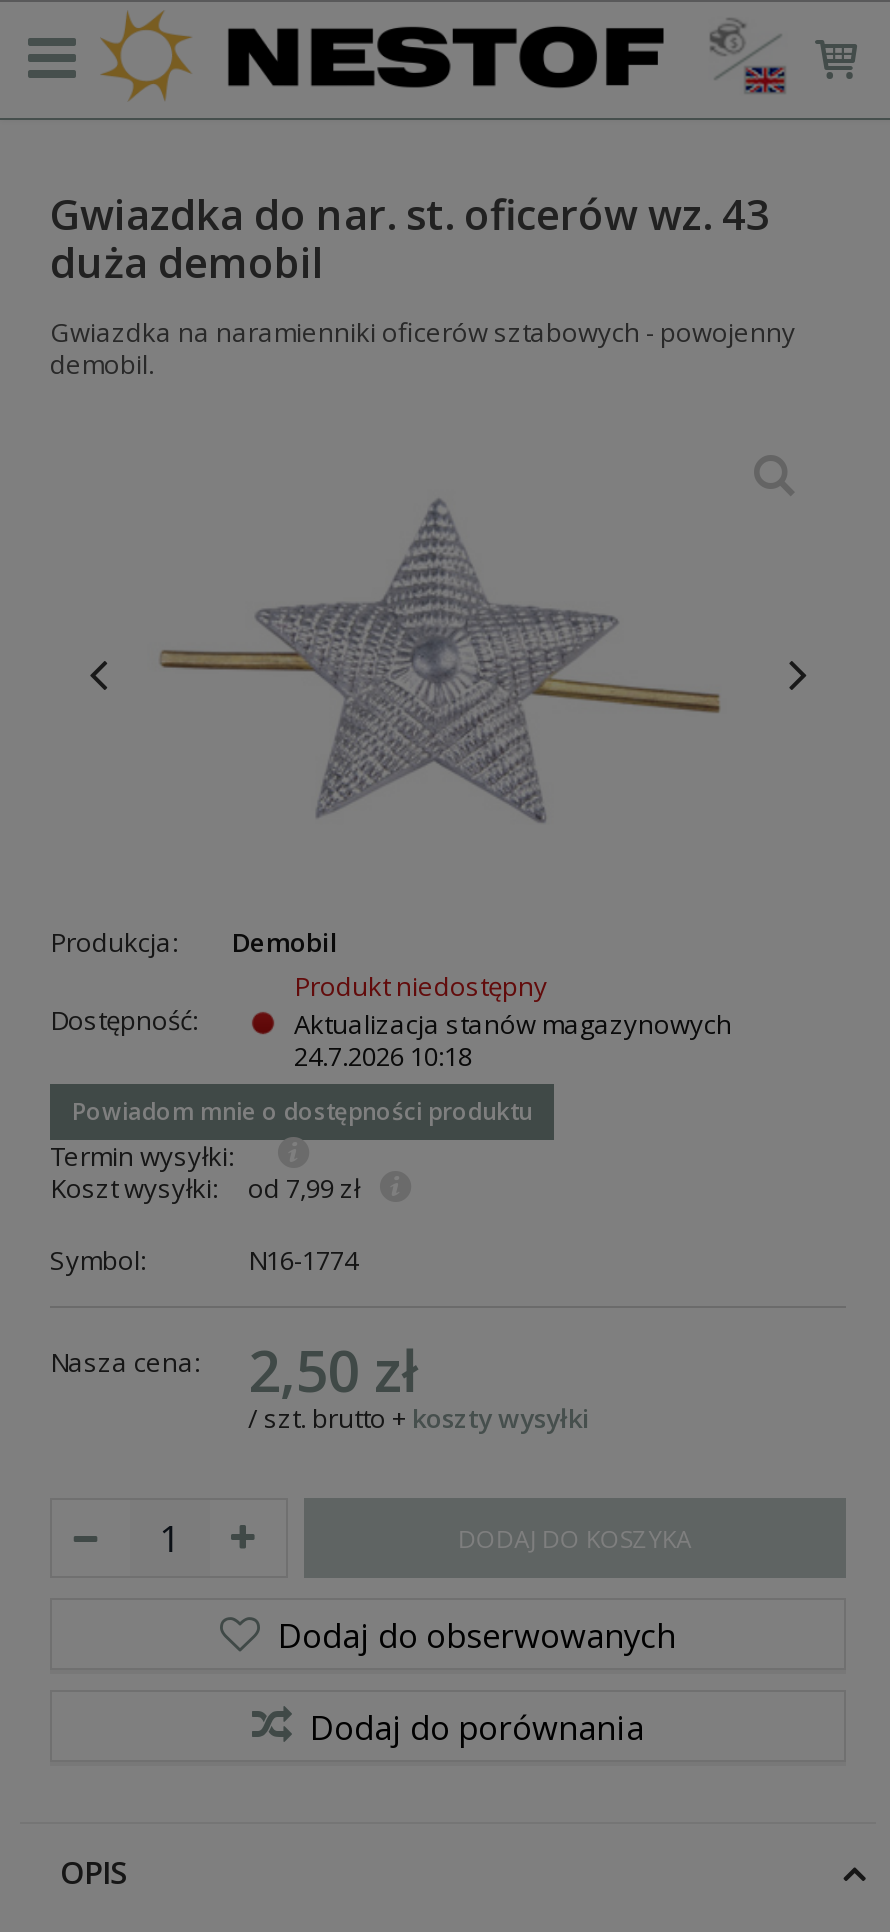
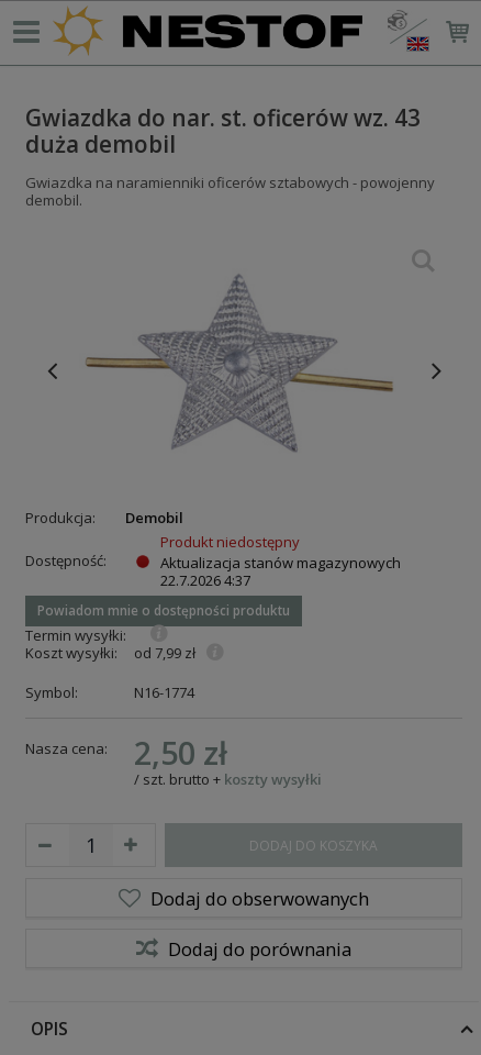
[294,1038,472,1074] 24.7.2026 10:18 -> [160,570,250,590] 22.7.2026 4:37

